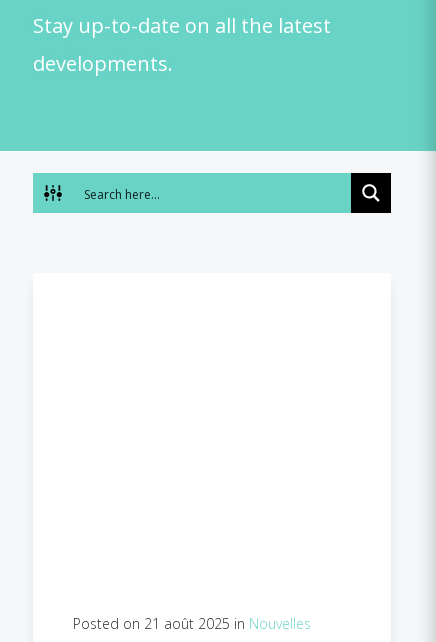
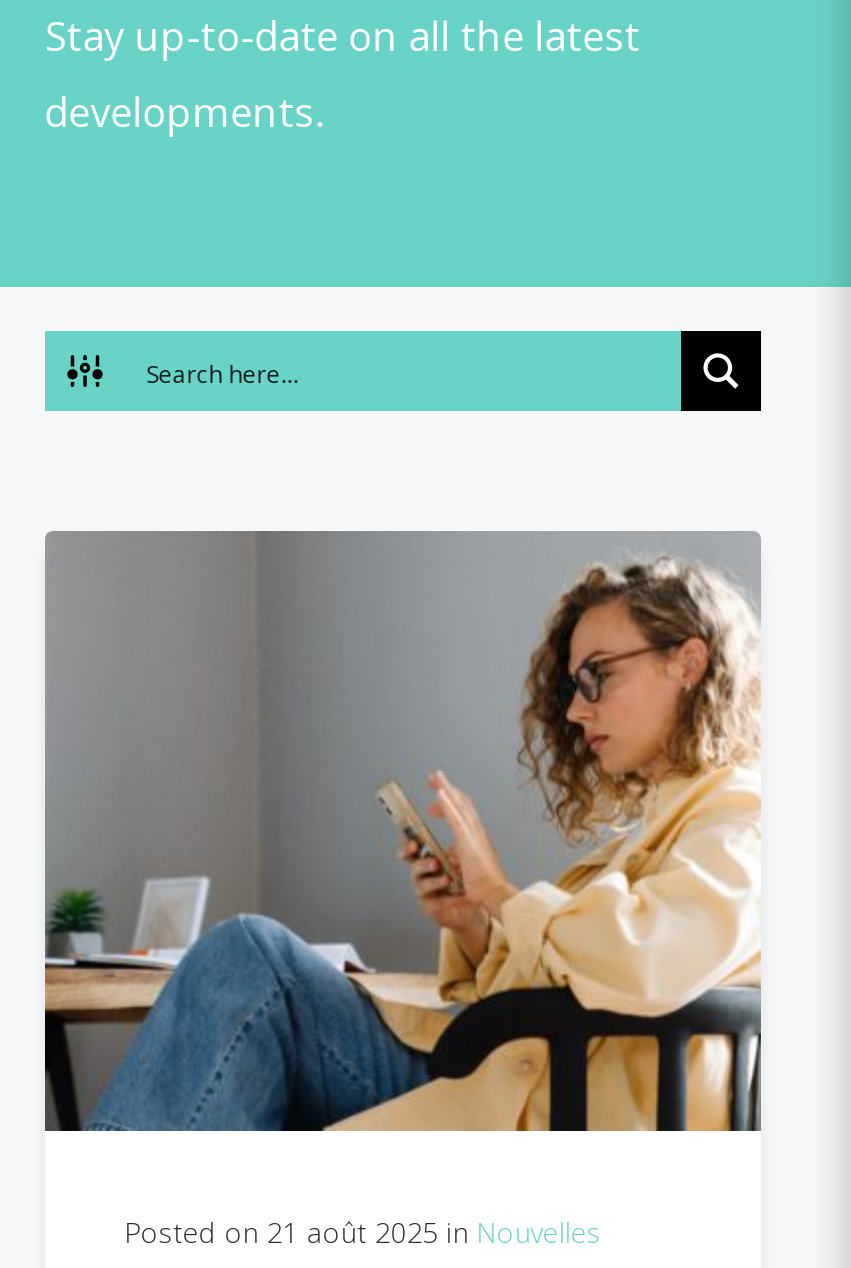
none -> [43,529,763,1133] [image]

